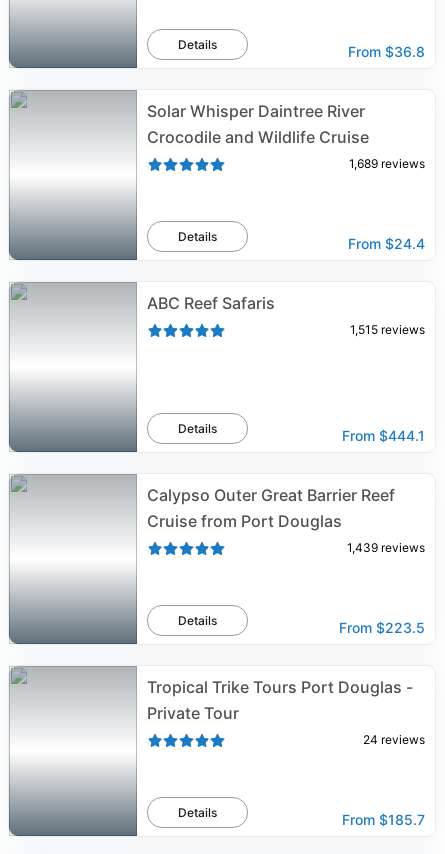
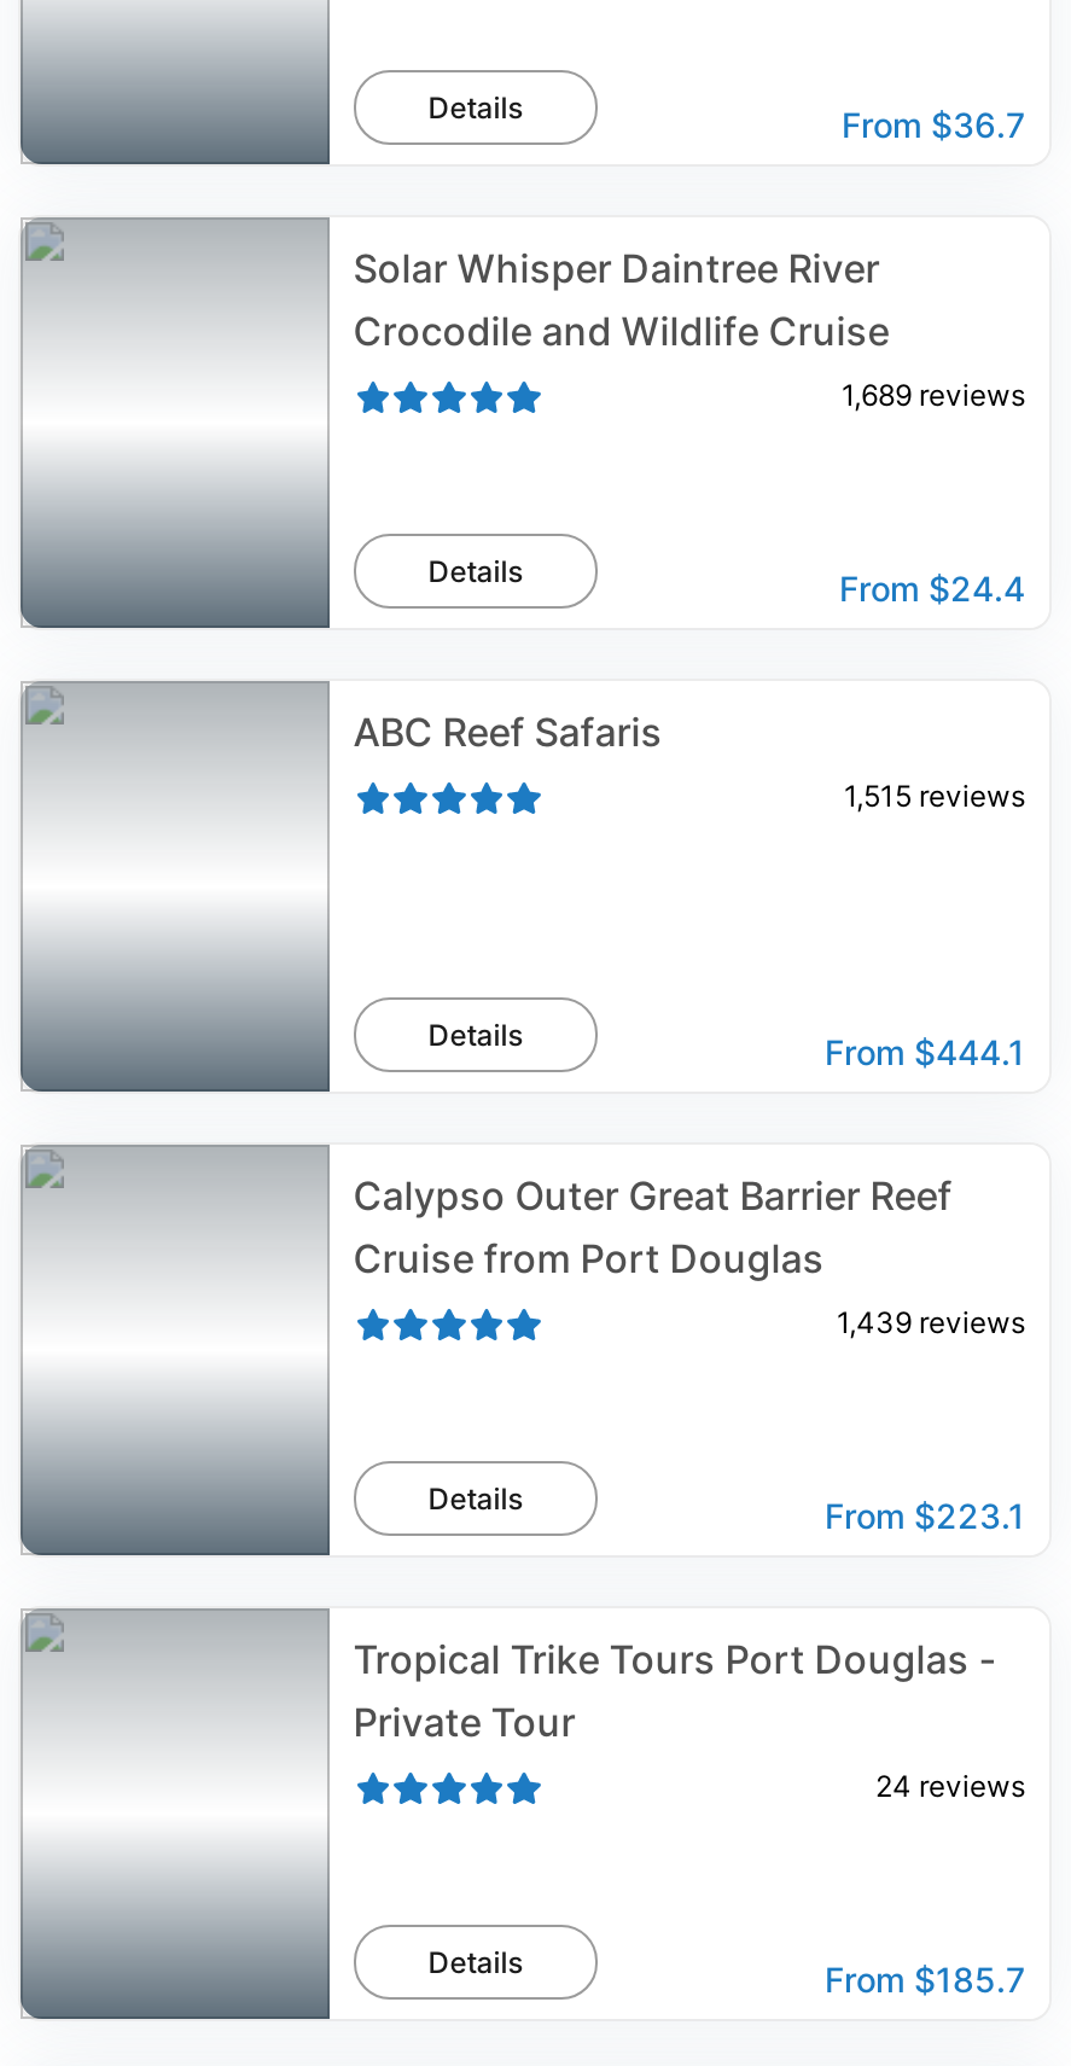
[348,43,425,60] From $36.8 -> [842,104,1025,145] From $36.7
[339,619,425,636] From $223.5 -> [825,1495,1025,1536] From $223.1

